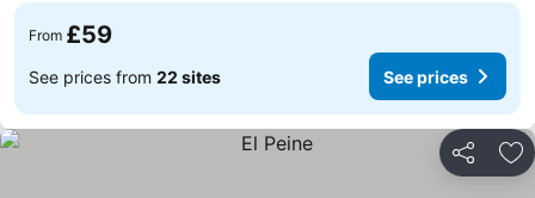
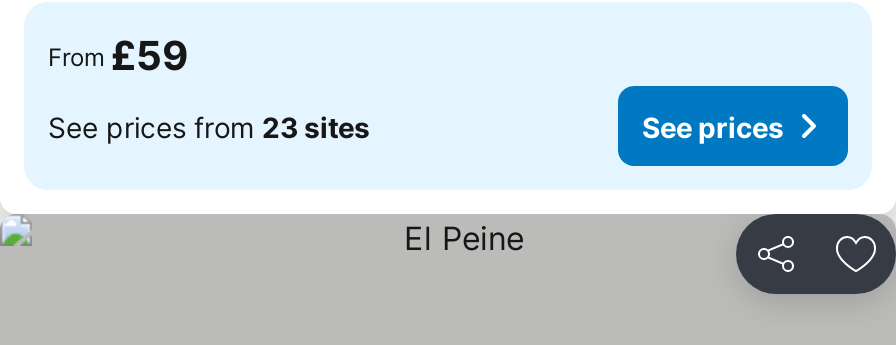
[29,66,221,86] See prices from 22 sites -> [48,109,370,143] See prices from 23 sites

